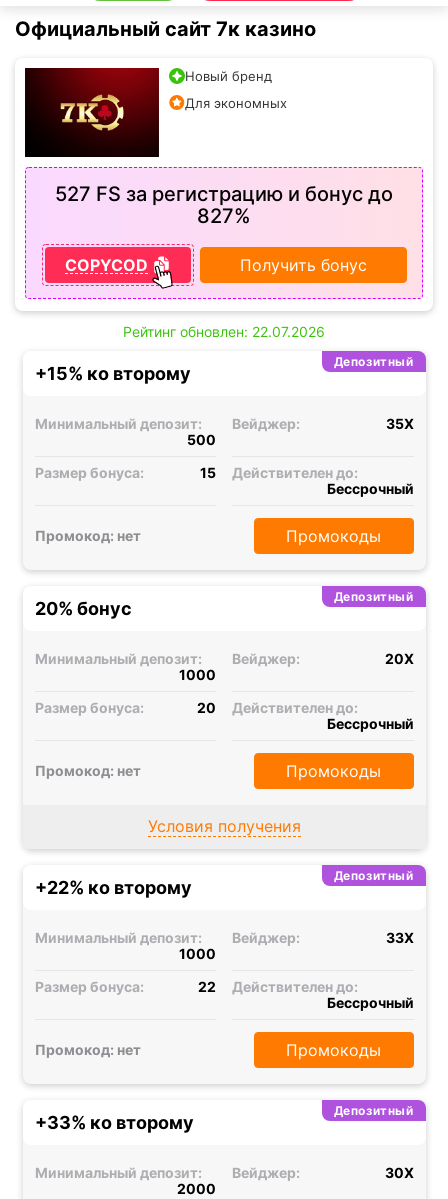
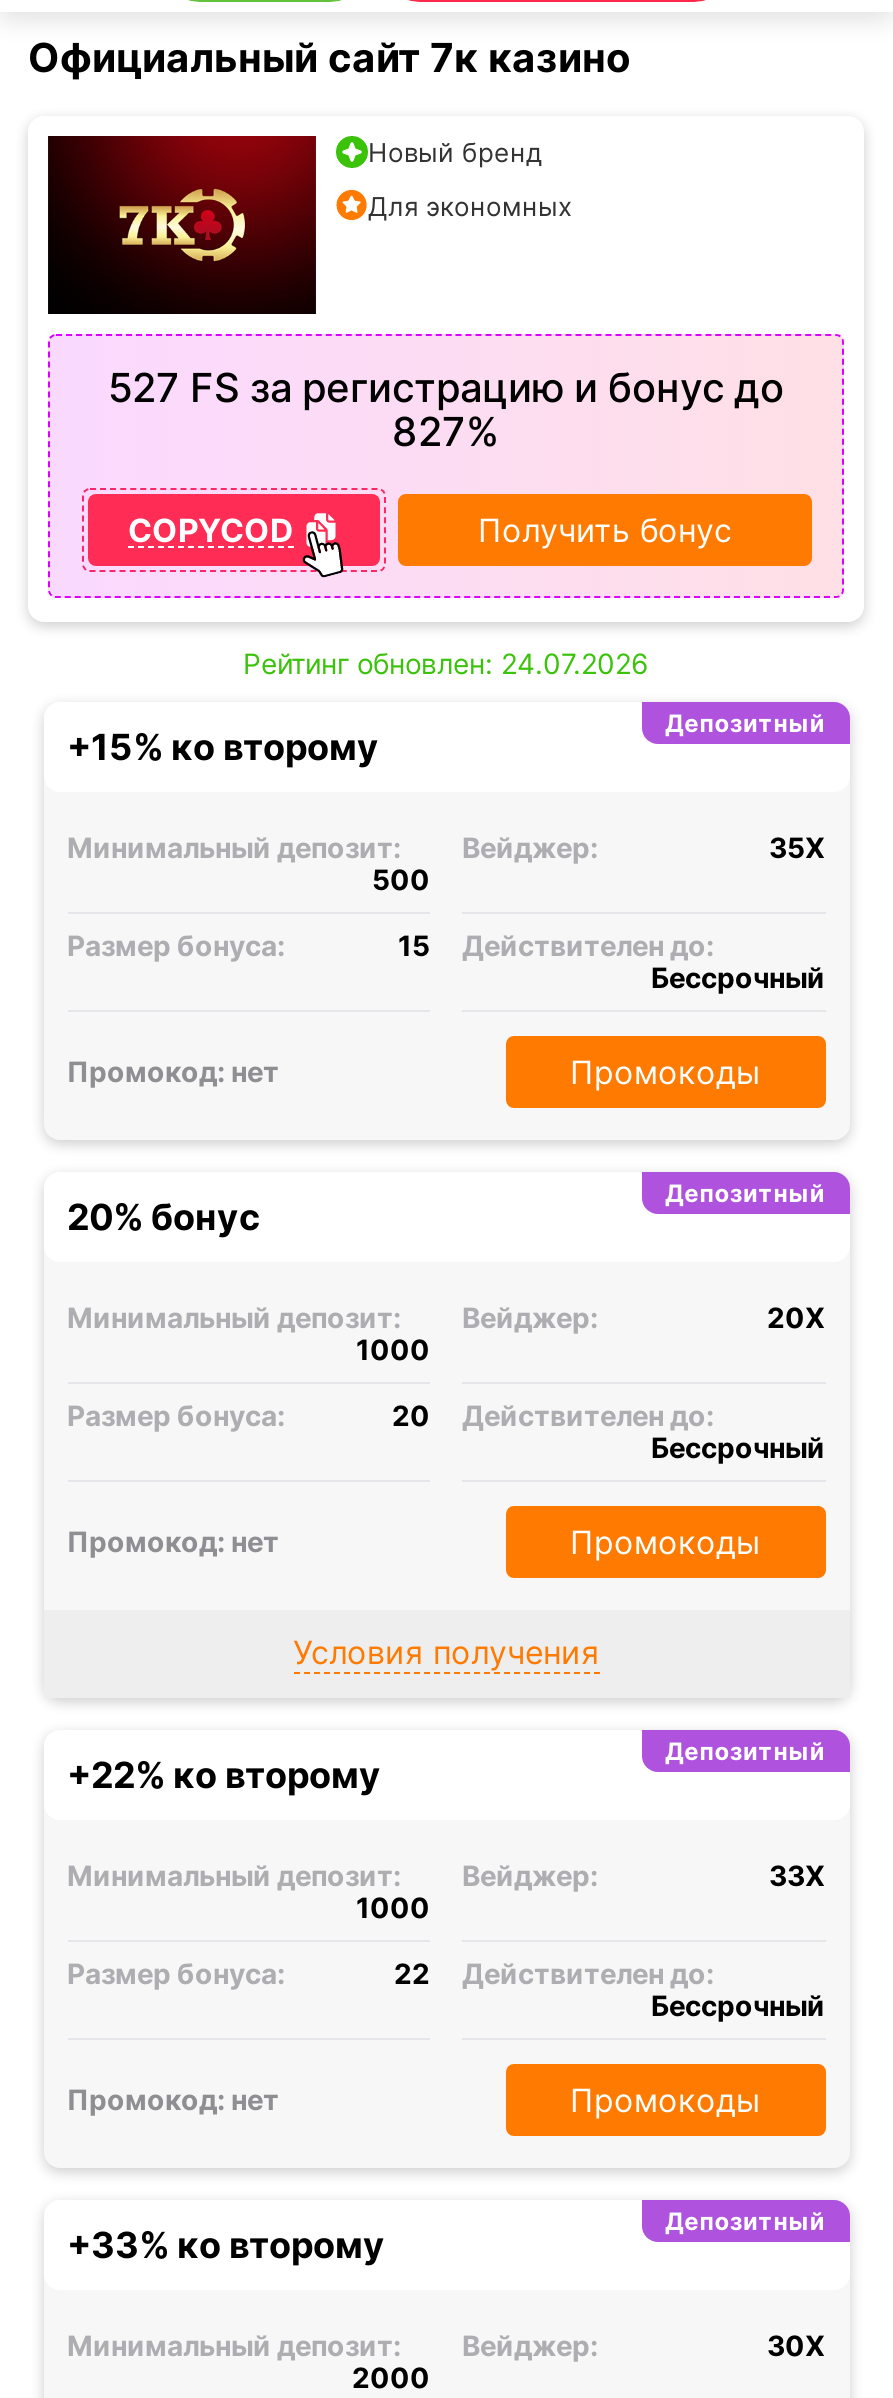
[123,323,325,340] Рейтинг обновлен: 22.07.2026 -> [243,646,649,680] Рейтинг обновлен: 24.07.2026

